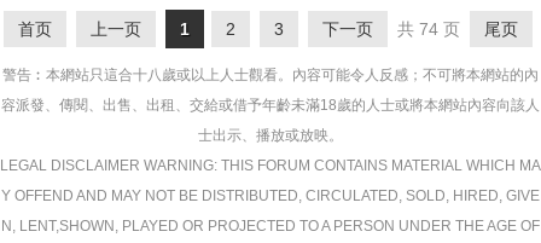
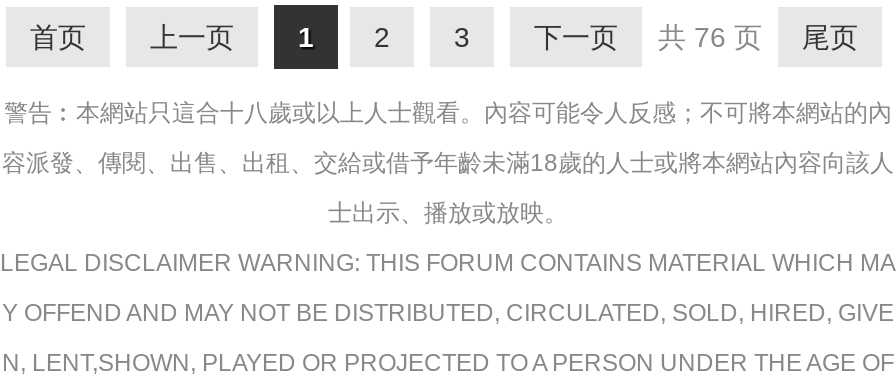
[18,19,518,39] 首页 上一页 1 2 3 下一页 共 74 页 尾页 -> [30,21,858,53] 首页 上一页 1 2 3 下一页 共 76 页 尾页

